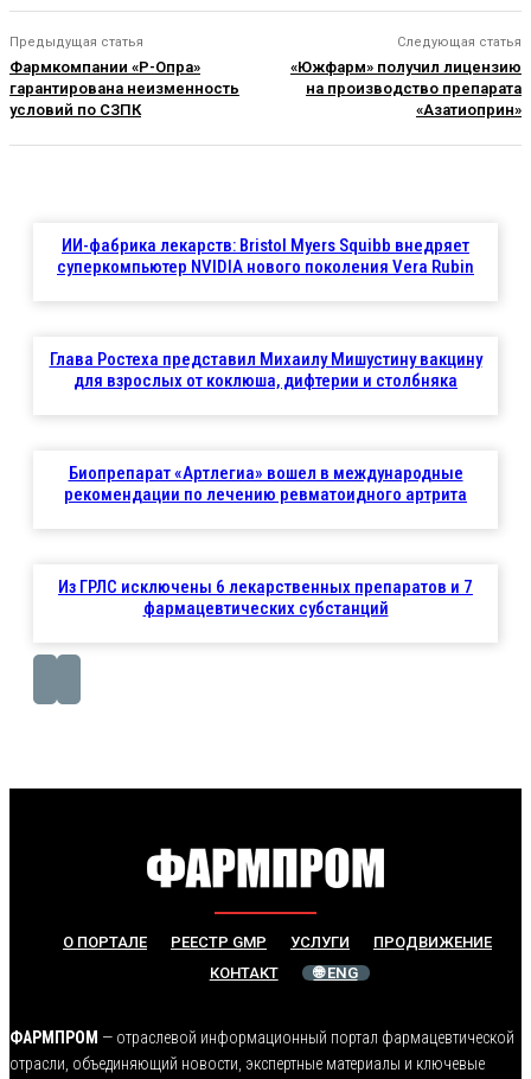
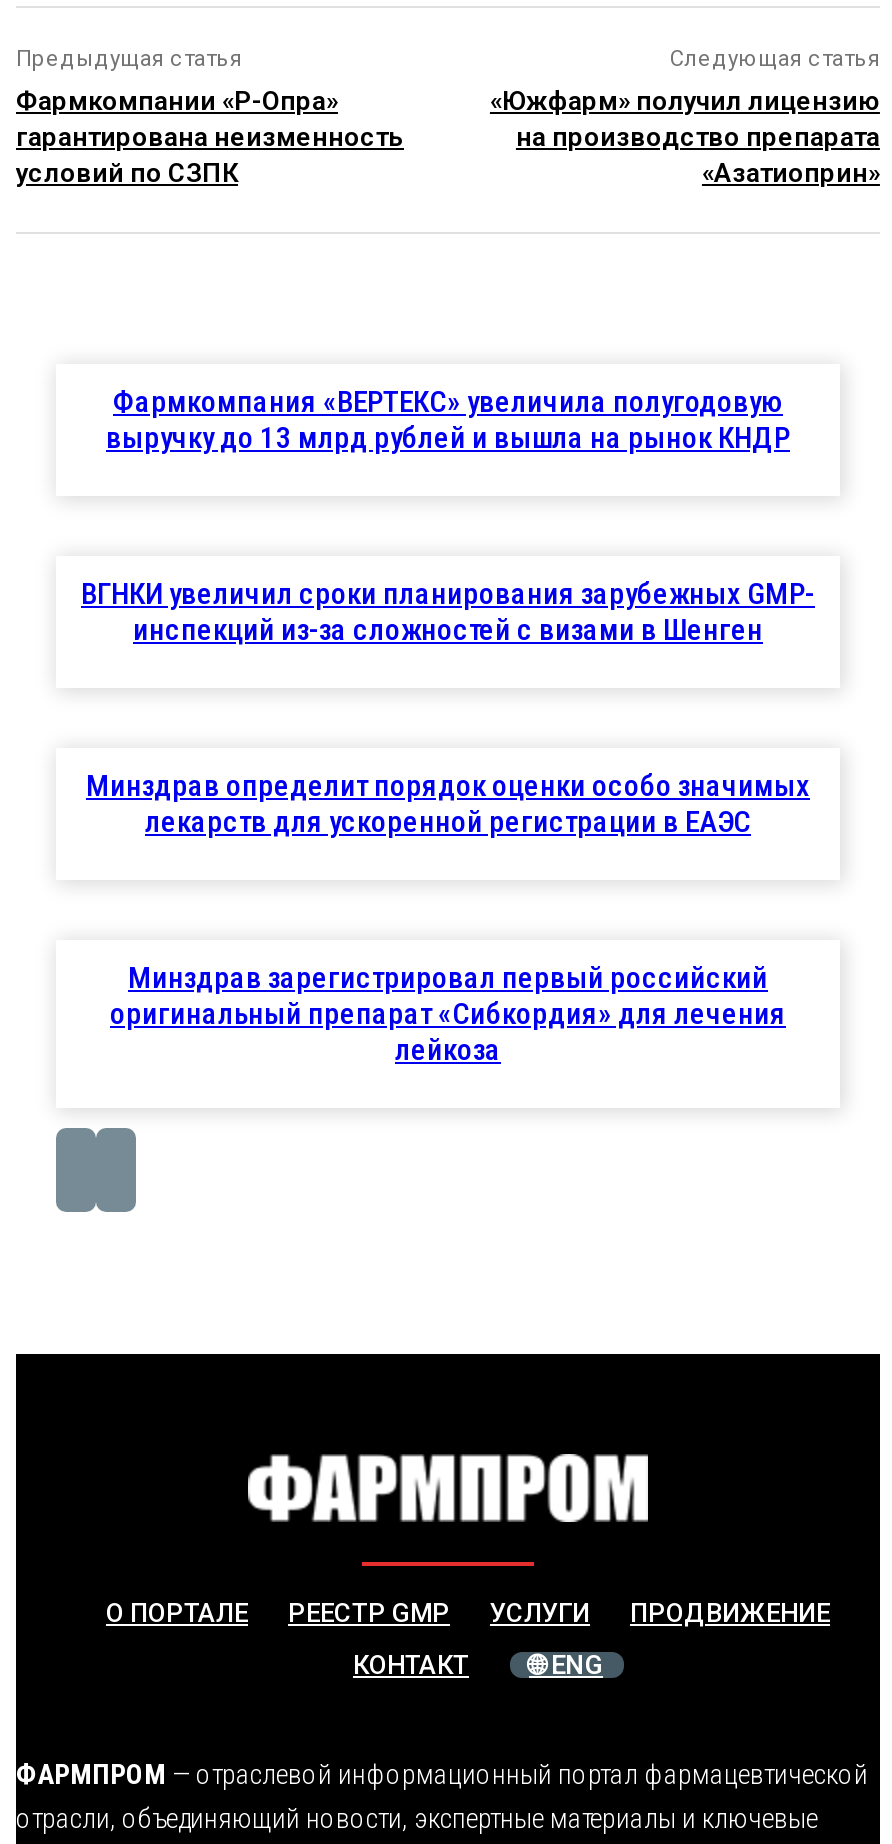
[57,235,474,278] ИИ-фабрика лекарств: Bristol Myers Squibb внедряет | суперкомпьютер NVIDIA нового поколения Vera Rubin -> [106,385,790,457] Фармкомпания «ВЕРТЕКС» увеличила полугодовую | выручку до 13 млрд рублей и вышла на рынок КНДР
[49,349,482,392] Глава Ростеха представил Михаилу Мишустину вакцину | для взрослых от коклюша, дифтерии и столбняка -> [81,577,815,649] ВГНКИ увеличил сроки планирования зарубежных GMP- | инспекций из-за сложностей с визами в Шенген
[64,463,467,505] Биопрепарат «Артлегиа» вошел в международные | рекомендации по лечению ревматоидного артрита -> [86,769,810,841] Минздрав определит порядок оценки особо значимых | лекарств для ускоренной регистрации в ЕАЭС
[58,577,473,619] Из ГРЛС исключены 6 лекарственных препаратов и 7 | фармацевтических субстанций -> [110,961,786,1069] Минздрав зарегистрировал первый российский | оригинальный препарат «Сибкордия» для лечения | лейкоза

